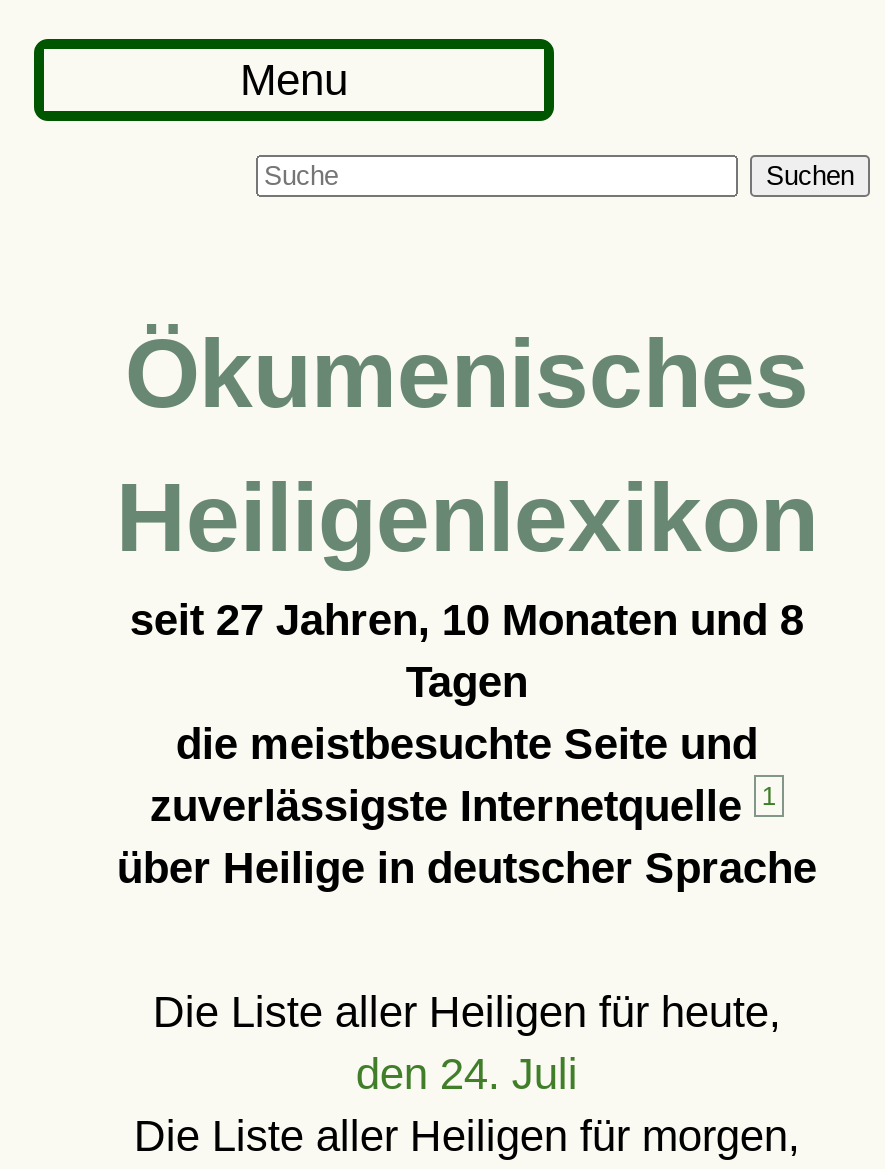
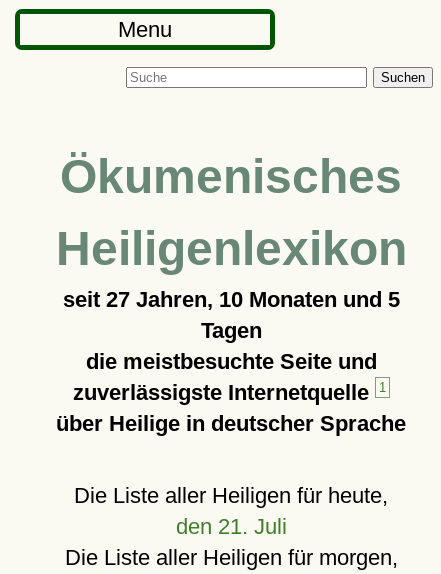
[130,595,804,645] seit 27 Jahren, 10 Monaten und 8 -> [63,287,400,312] seit 27 Jahren, 10 Monaten und 5
[356,1049,578,1099] den 24. Juli -> [176,514,287,539] den 21. Juli

